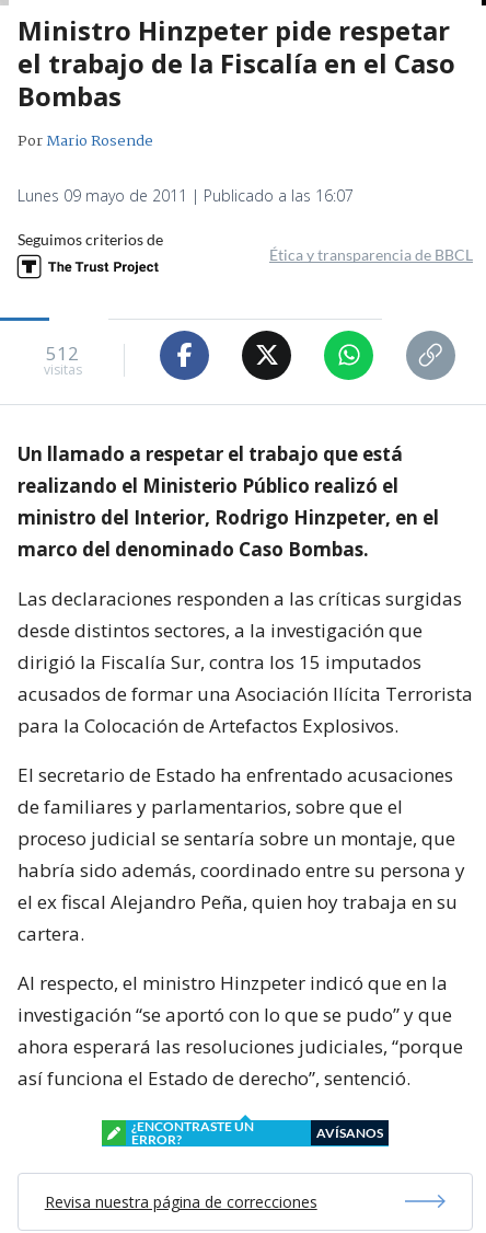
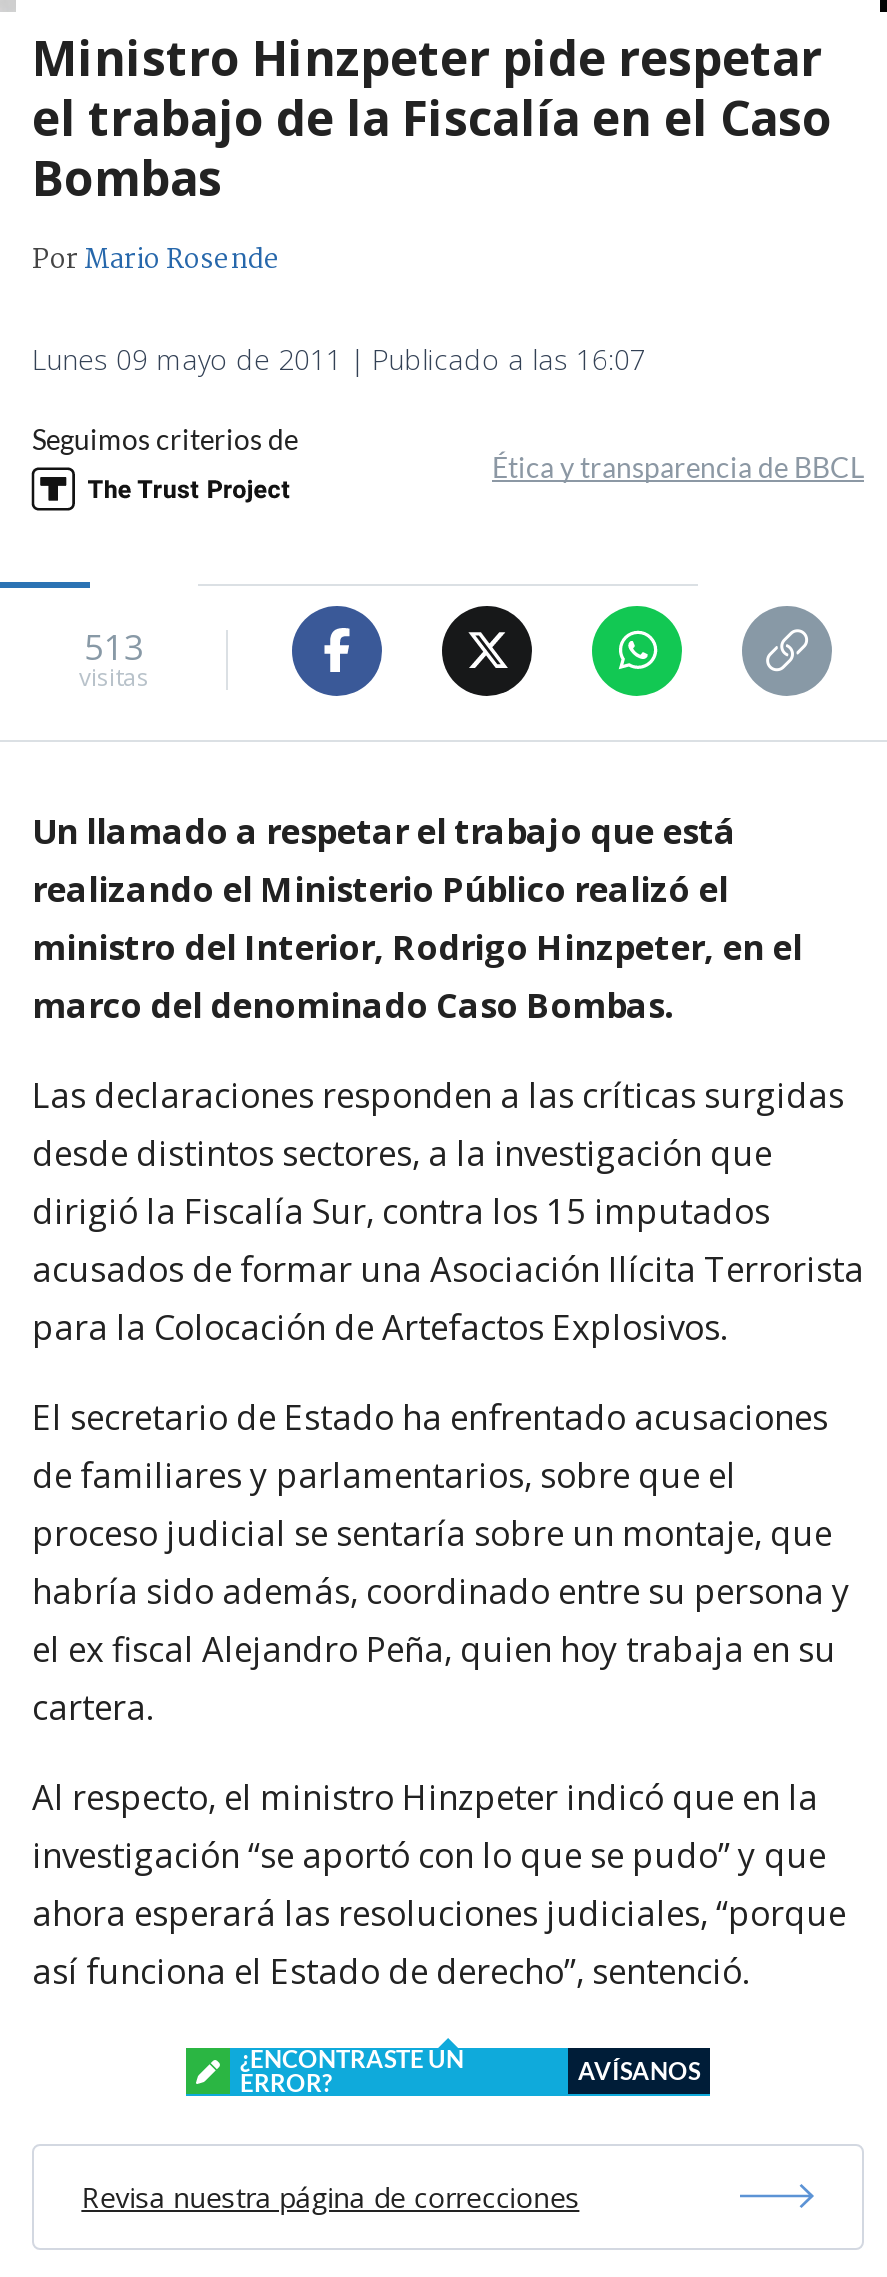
[46,341,79,366] 512 -> [84,625,144,671] 513

